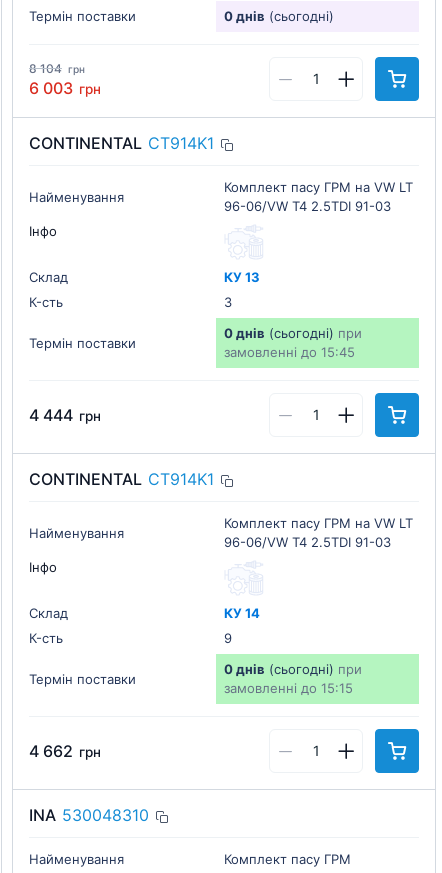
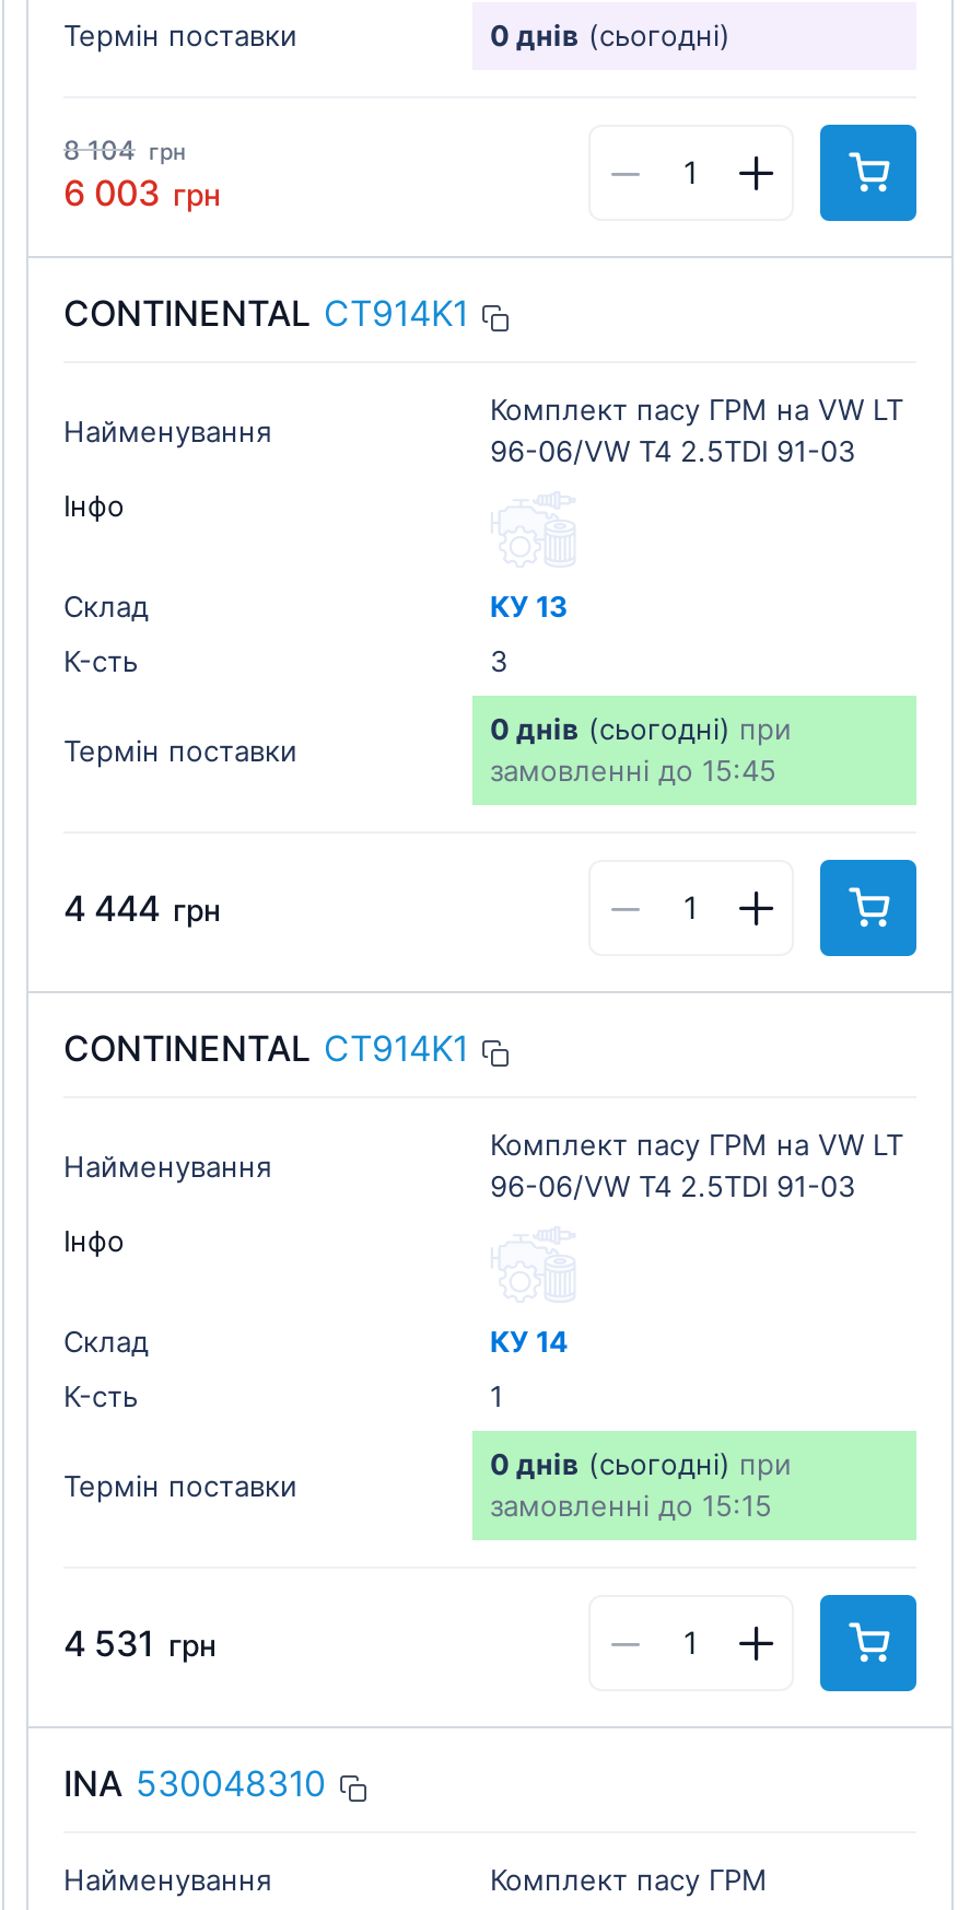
[224,630,232,646] 9 -> [490,1378,503,1413] 1
[29,741,101,761] 4 662 грн -> [63,1621,217,1665] 4 531 грн

